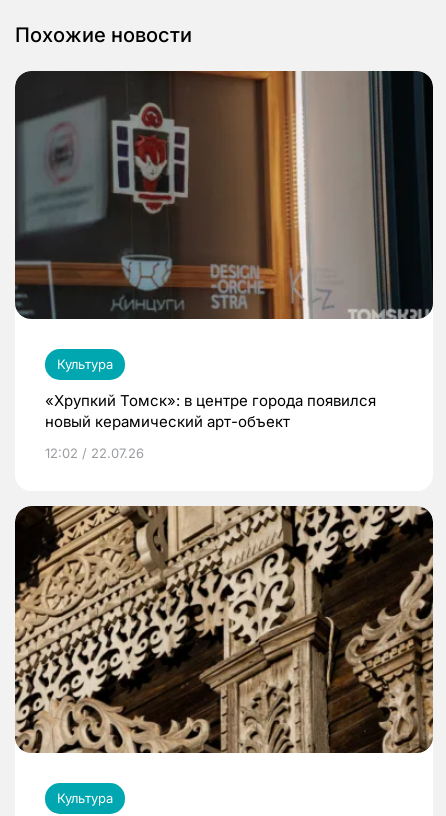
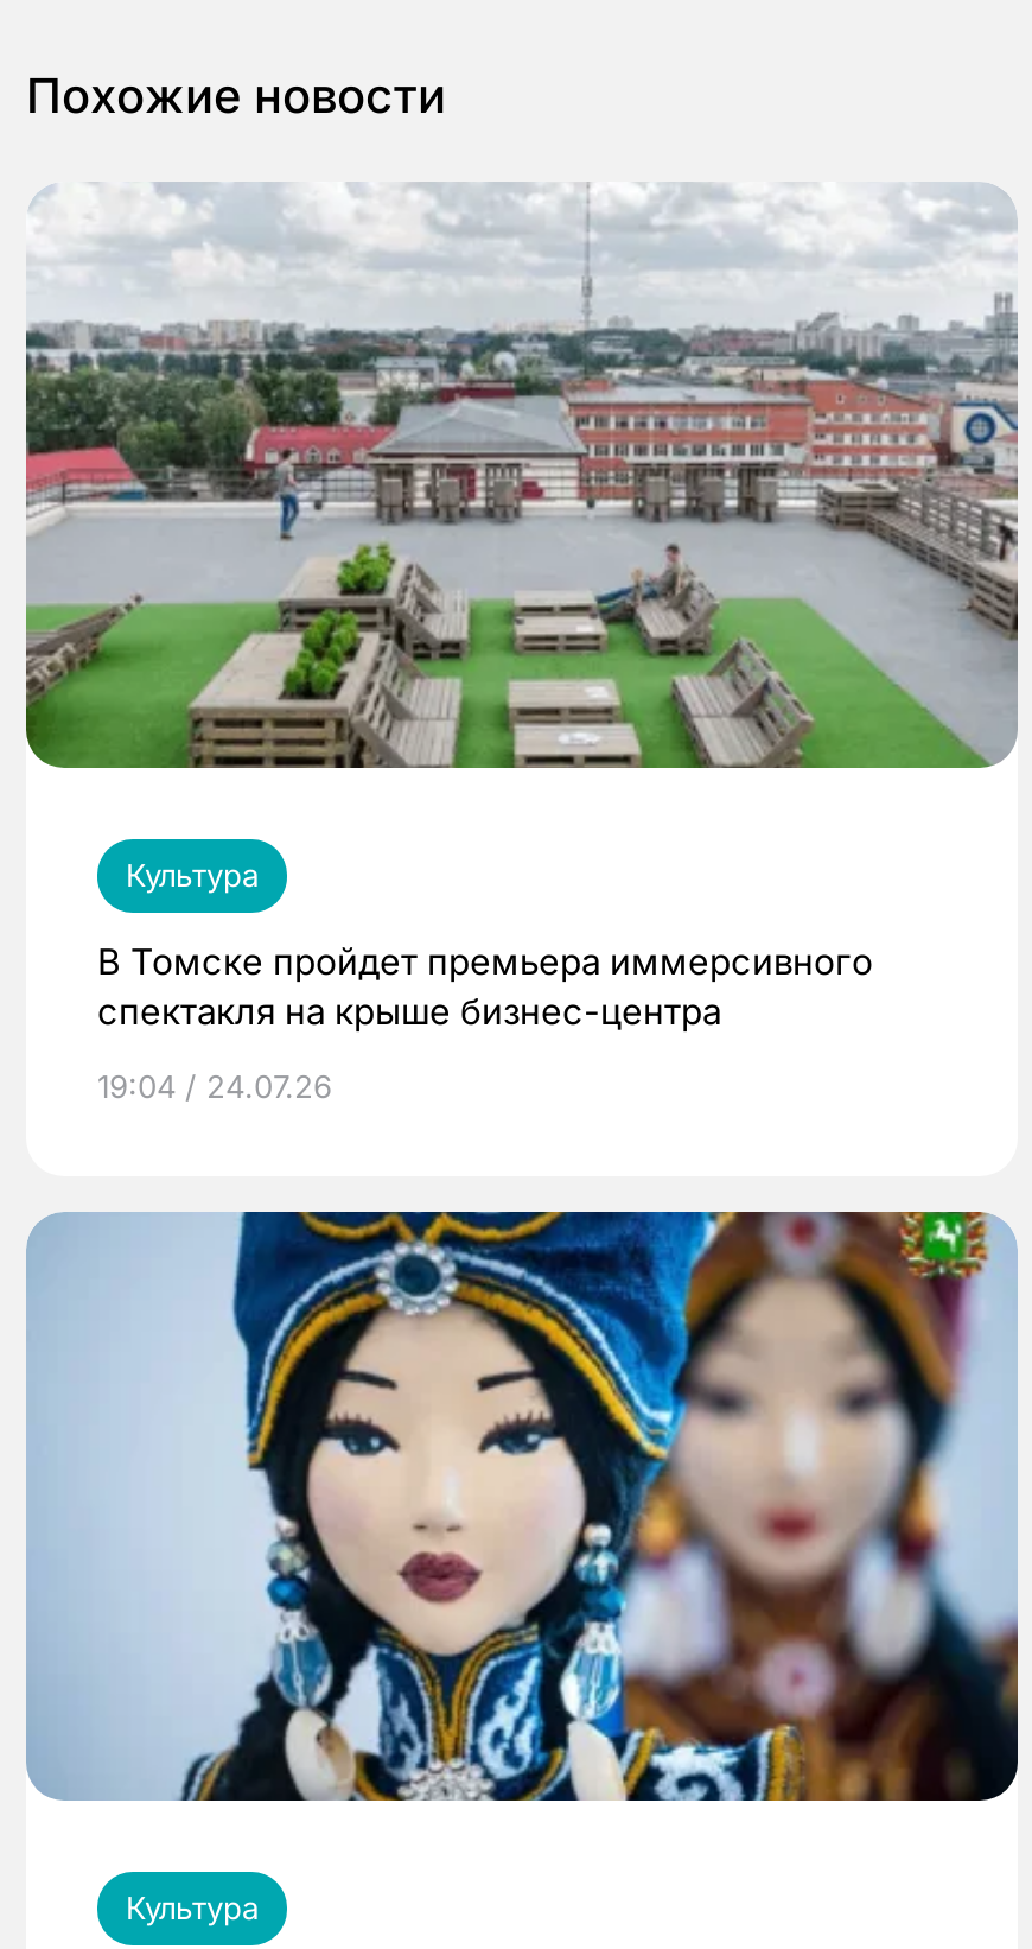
[14,70,434,320] [image] -> [24,180,1020,769] [image]
[45,391,376,431] «Хрупкий Томск»: в центре города появился | новый керамический арт-объект -> [97,939,873,1034] В Томске пройдет премьера иммерсивного | спектакля на крыше бизнес-центра
[45,445,144,461] 12:02 / 22.07.26 -> [97,1068,332,1106] 19:04 / 24.07.26
[14,505,434,754] [image] -> [26,1208,1020,1802] [image]

